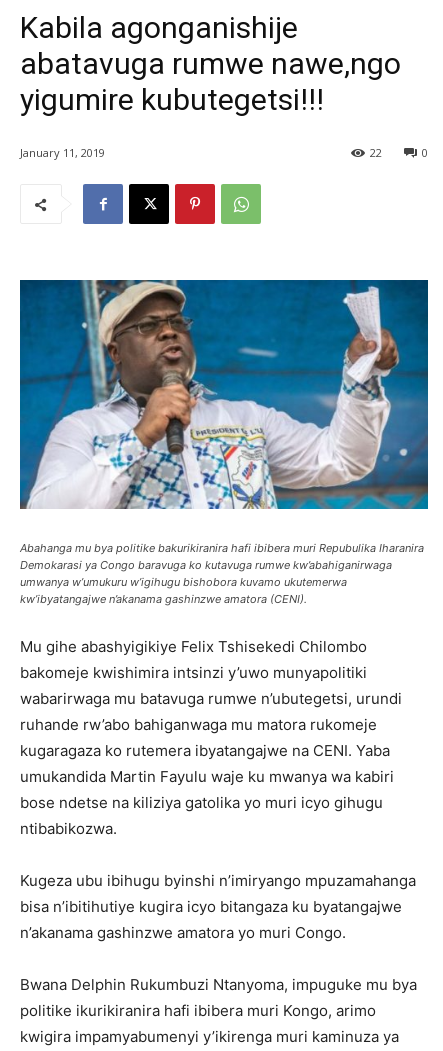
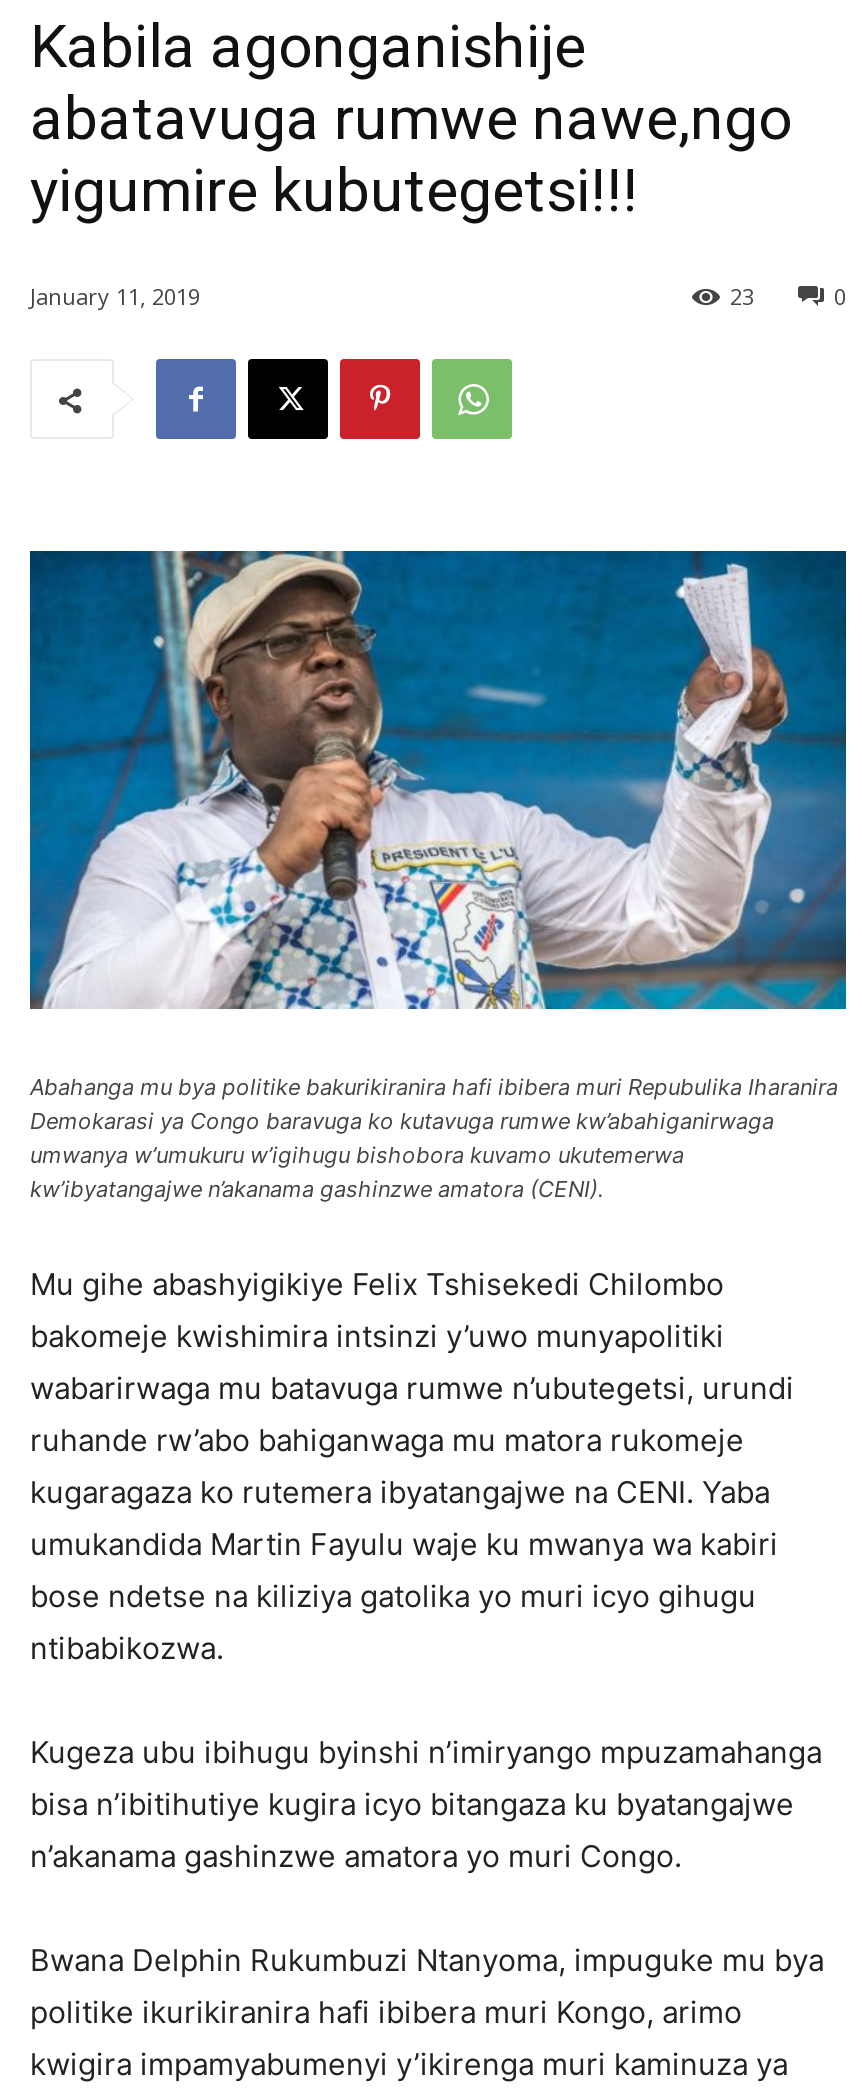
[370,145,382,160] 22 -> [730,281,754,311] 23

